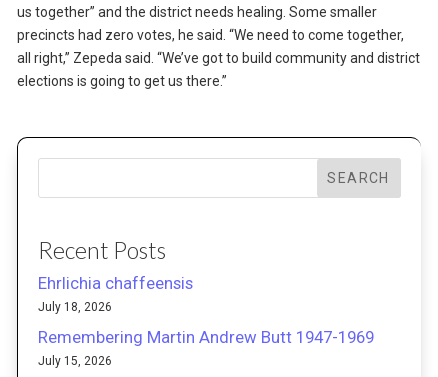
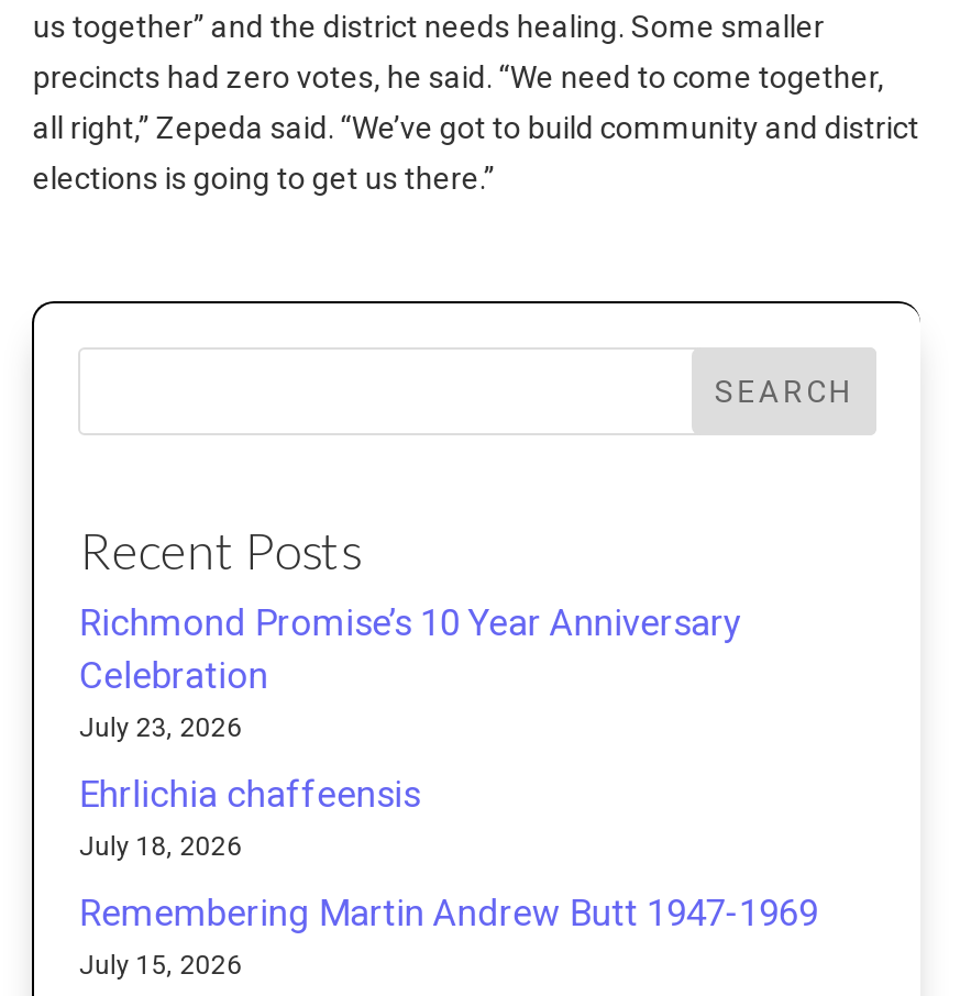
none -> [79,601,741,744] Richmond Promise’s 10 Year Anniversary | Celebration | July 23, 2026

